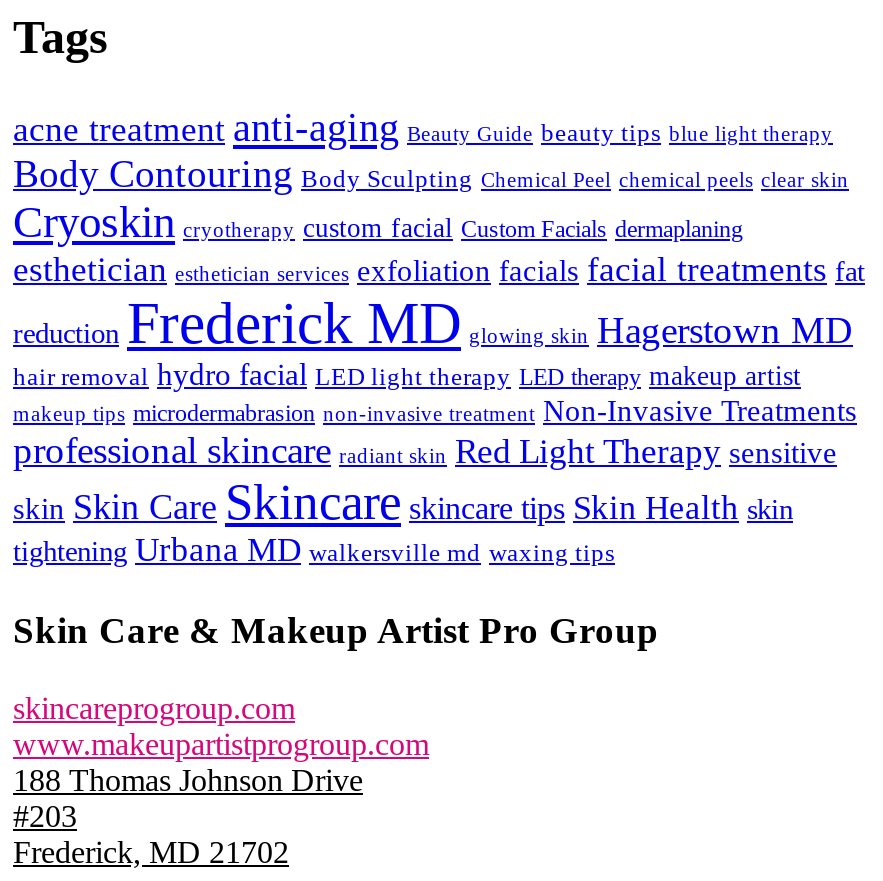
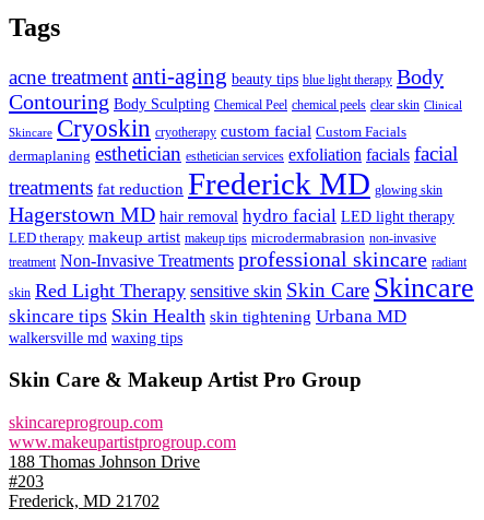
[13,105,865,569] acne treatment anti-aging Beauty Guide beauty tips blue light therapy | Body Contouring Body Sculpting Chemical Peel chemical peels clear skin | Cryoskin cryotherapy custom facial Custom Facials dermaplaning | esthetician esthetician services exfoliation facials facial treatments fat | reduction Frederick MD glowing skin Hagerstown MD | hair removal hydro facial LED light therapy LED therapy makeup artist | makeup tips microdermabrasion non-invasive treatment Non-Invasive Treatments | professional skincare radiant skin Red Light Therapy sensitive | skin Skin Care Skincare skincare tips Skin Health skin | tightening Urbana MD walkersville md waxing tips -> [9,65,474,346] acne treatment anti-aging beauty tips blue light therapy Body | Contouring Body Sculpting Chemical Peel chemical peels clear skin Clinical | Skincare Cryoskin cryotherapy custom facial Custom Facials | dermaplaning esthetician esthetician services exfoliation facials facial | treatments fat reduction Frederick MD glowing skin | Hagerstown MD hair removal hydro facial LED light therapy | LED therapy makeup artist makeup tips microdermabrasion non-invasive | treatment Non-Invasive Treatments professional skincare radiant | skin Red Light Therapy sensitive skin Skin Care Skincare | skincare tips Skin Health skin tightening Urbana MD | walkersville md waxing tips

